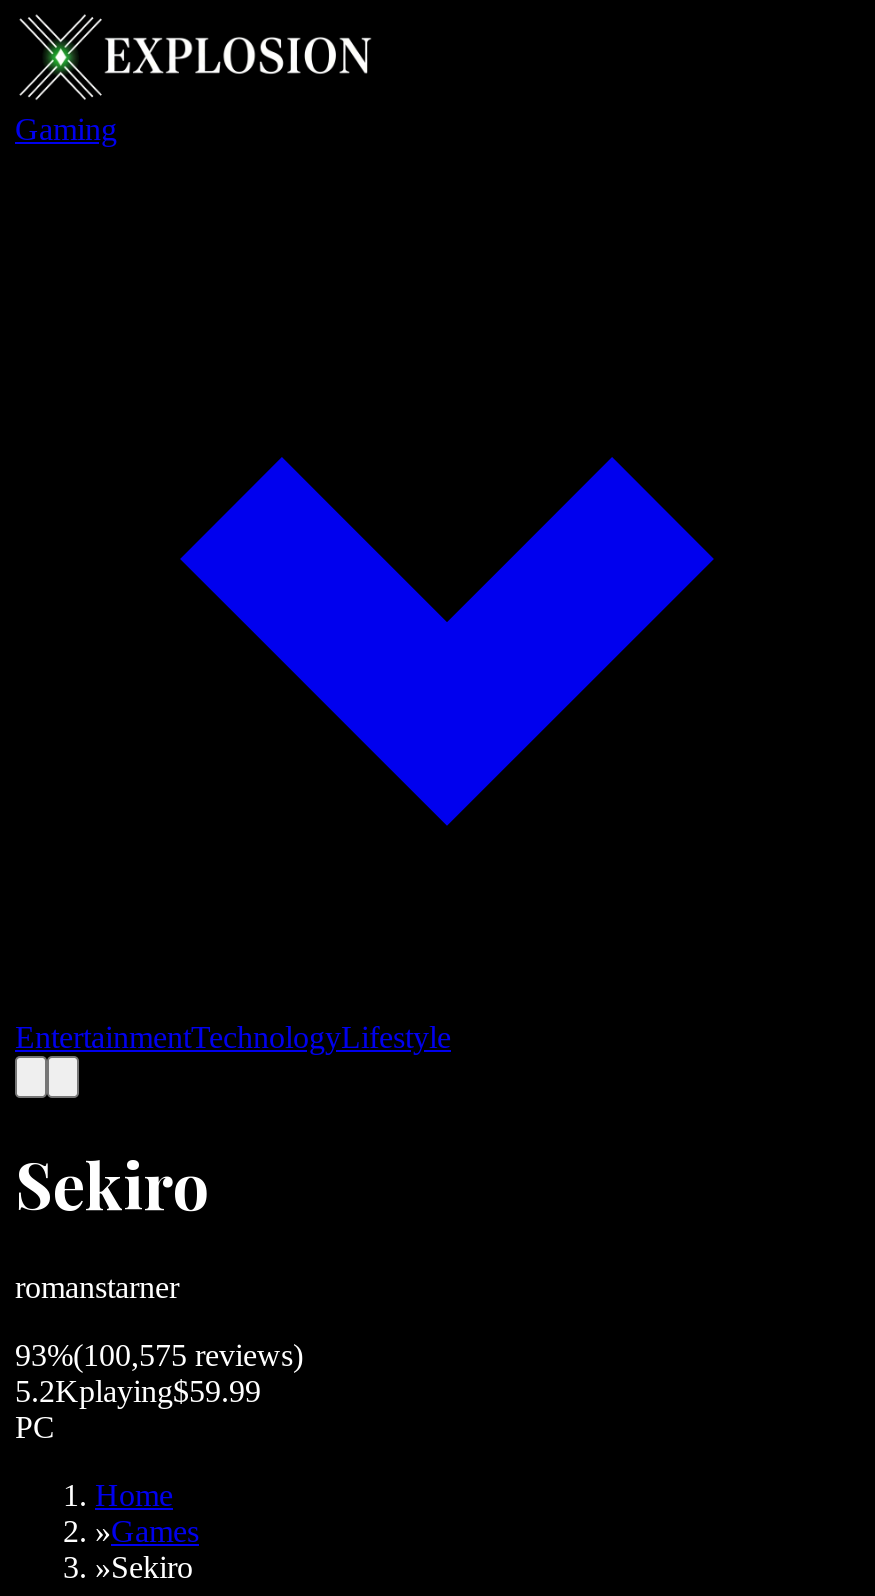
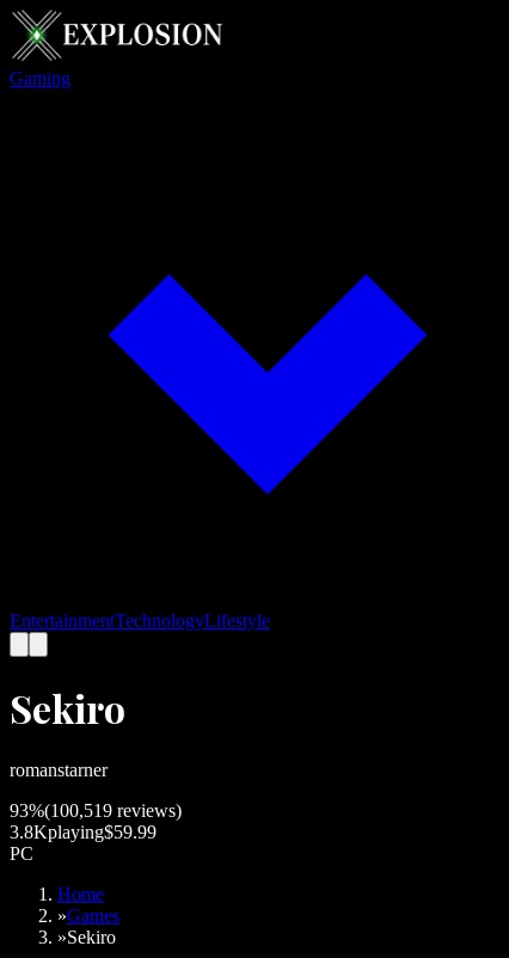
[15,1338,303,1372] 93%(100,575 reviews) -> [10,800,182,821] 93%(100,519 reviews)
[15,1374,261,1408] 5.2Kplaying$59.99 -> [10,822,157,842] 3.8Kplaying$59.99

